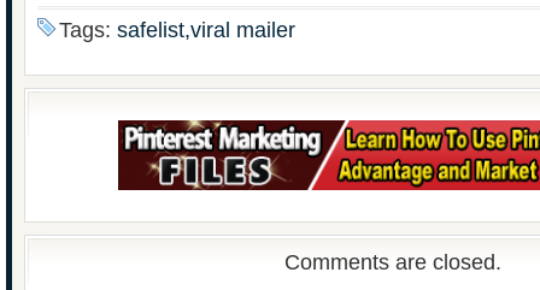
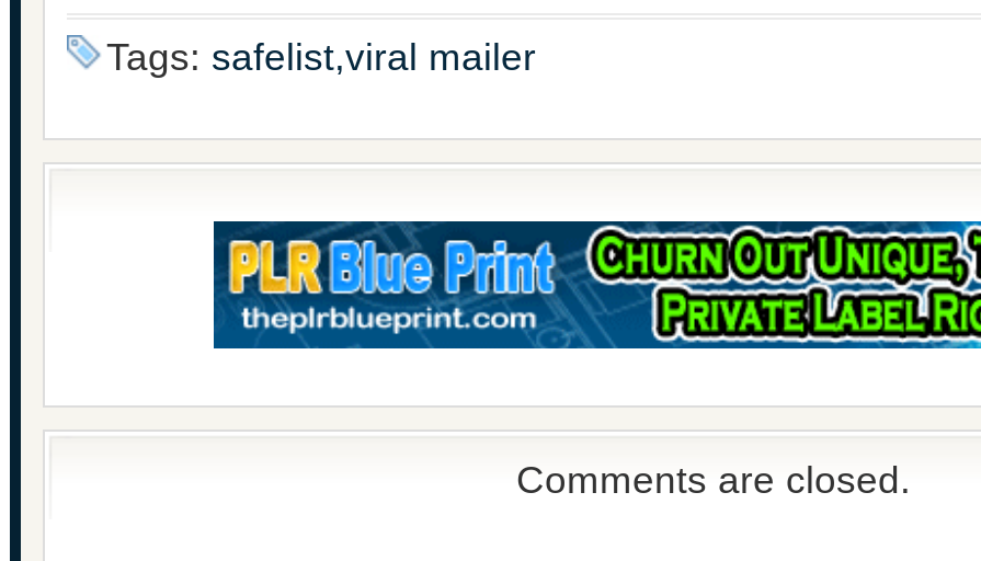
[117,119,536,191] [image] -> [212,219,974,351] [image]

